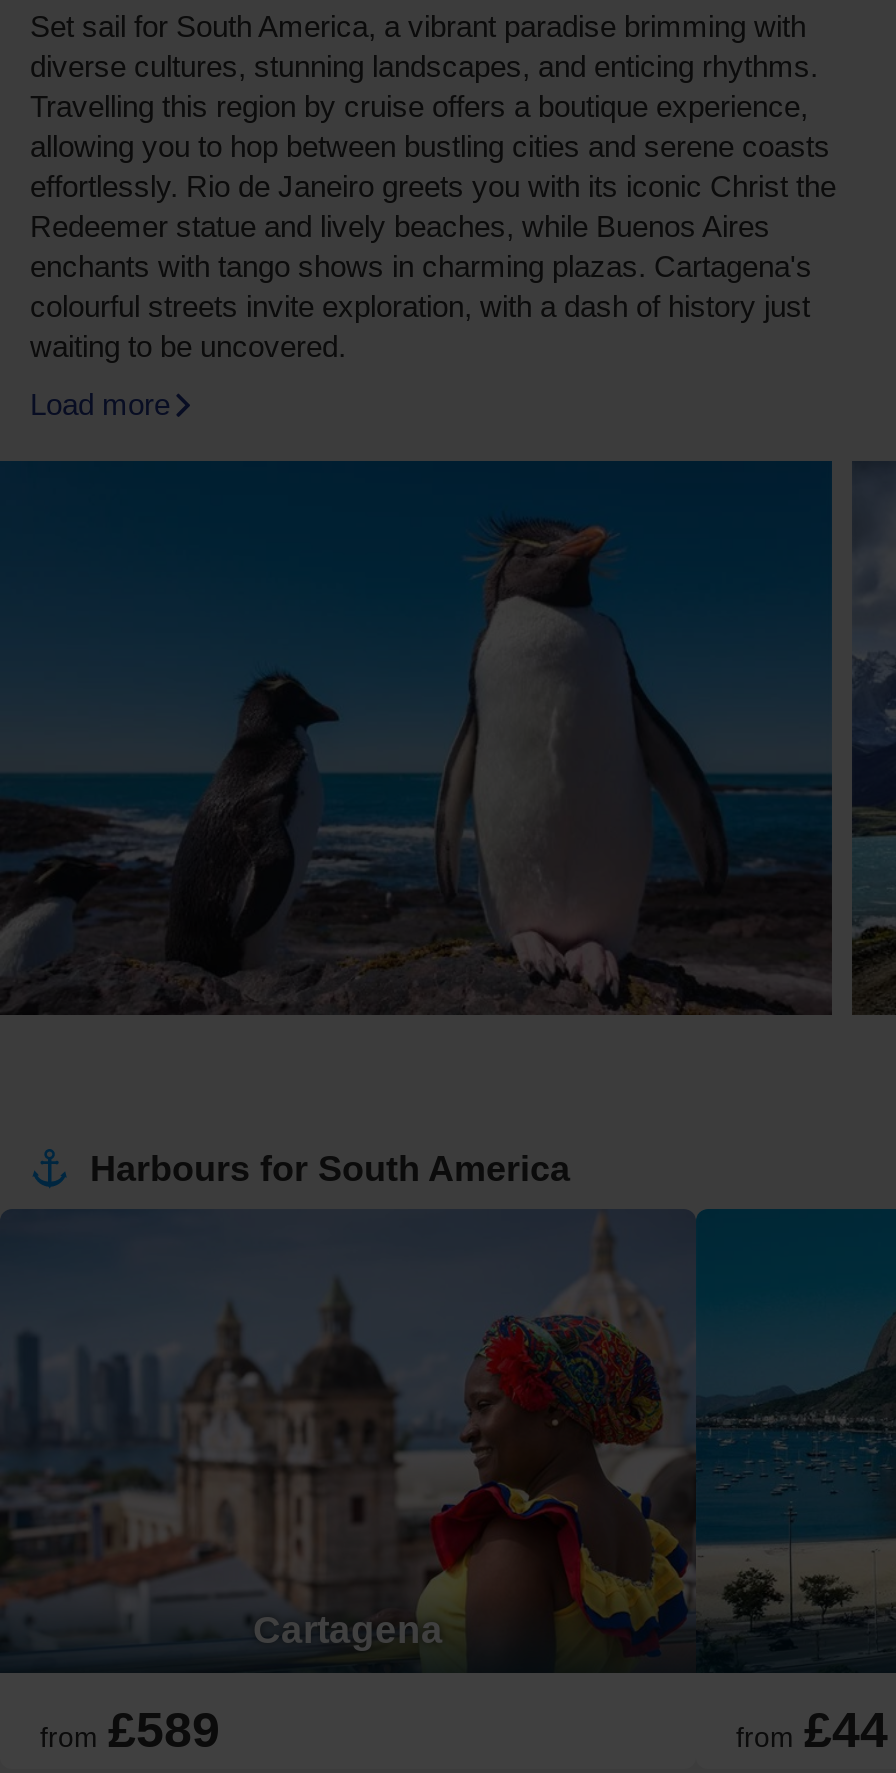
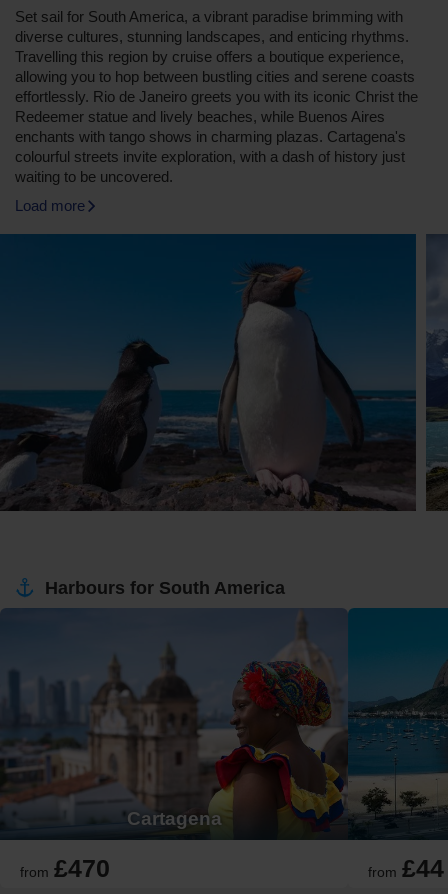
[40,1701,220,1757] from £589 -> [20,854,110,882] from £470

